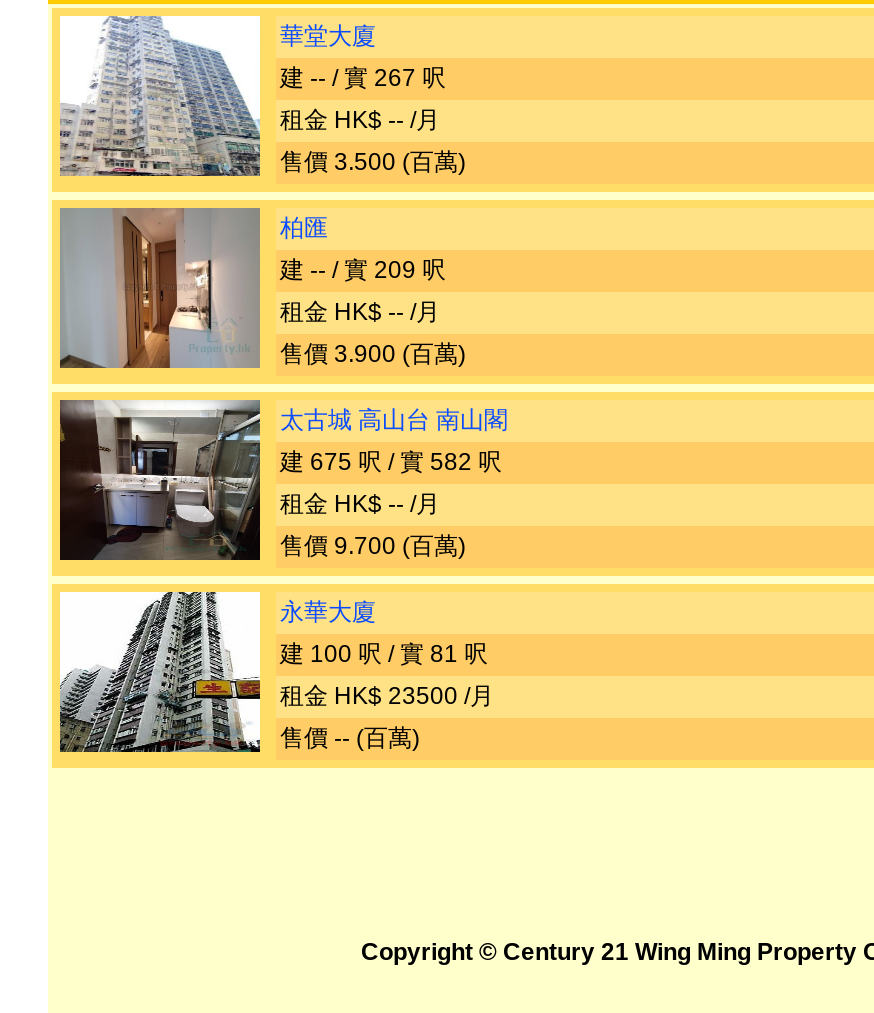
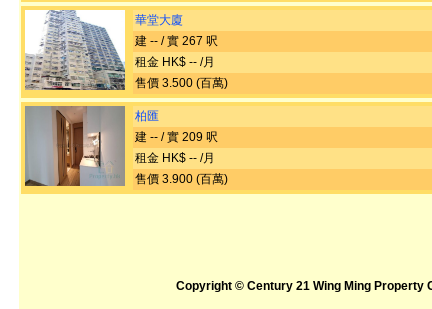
[58,398,508,752] [image] | 太古城 高山台 南山閣 | 建 675 呎 / 實 582 呎 | 租金 HK$ -- /月 | 售價 9.700 (百萬) | 永華大廈 | 建 100 呎 / 實 81 呎 | 租金 HK$ 23500 /月 | 售價 -- (百萬) -> none
[58,590,252,754] [image] -> none

